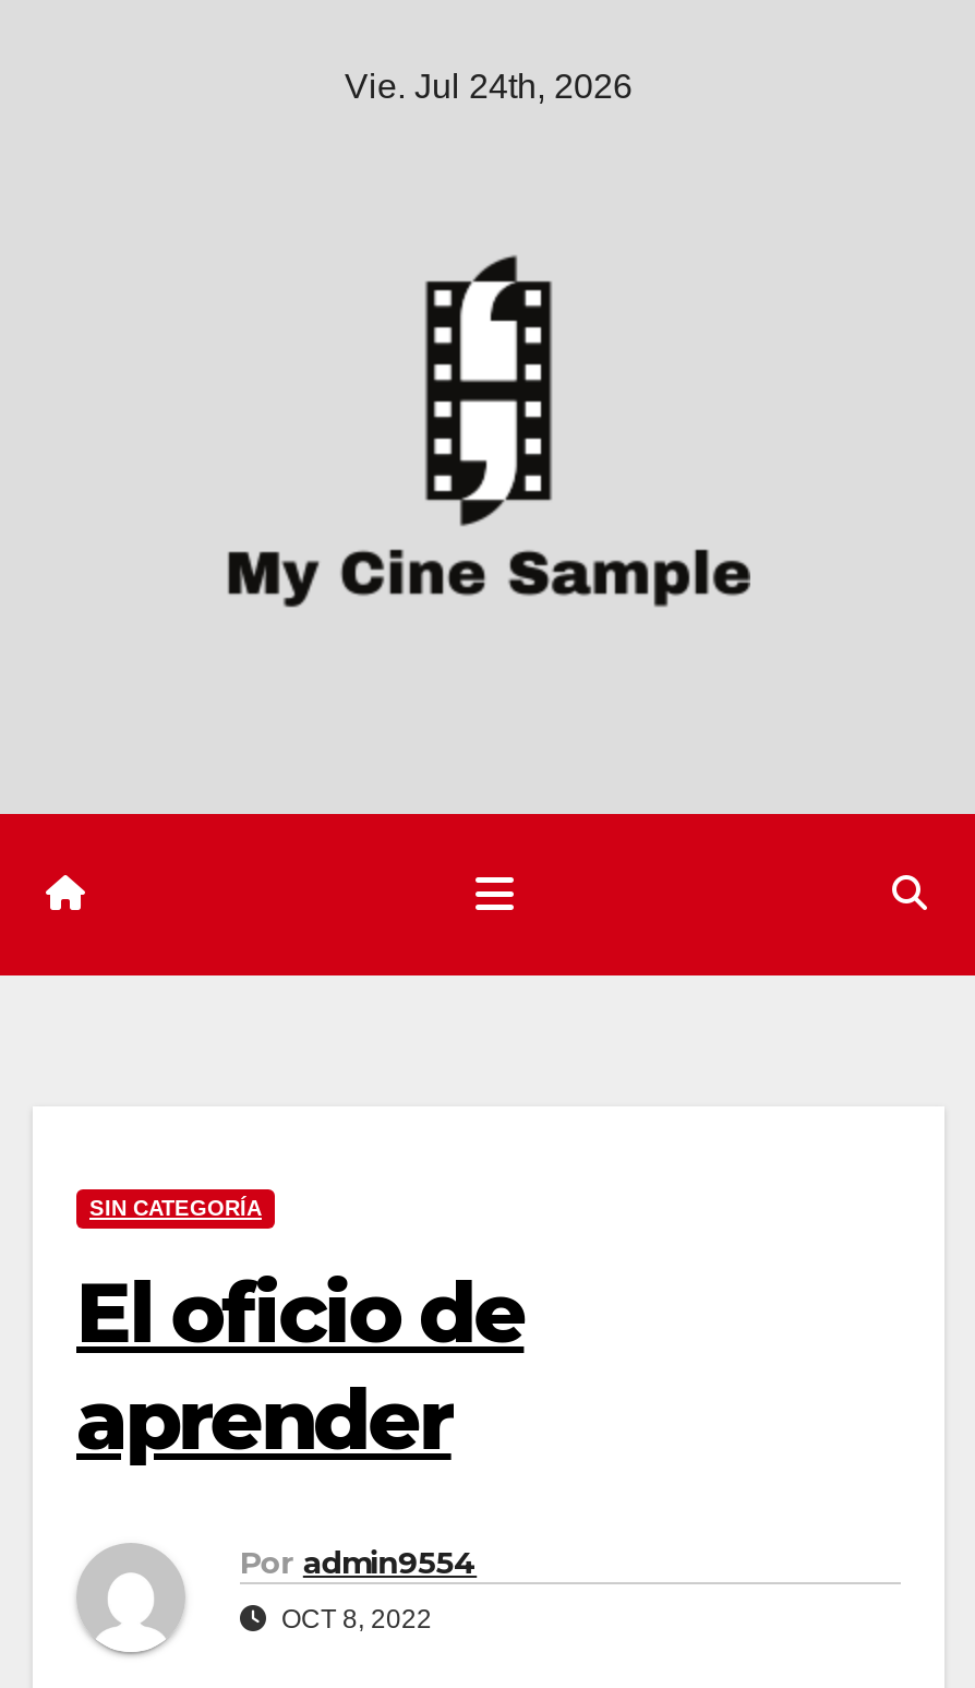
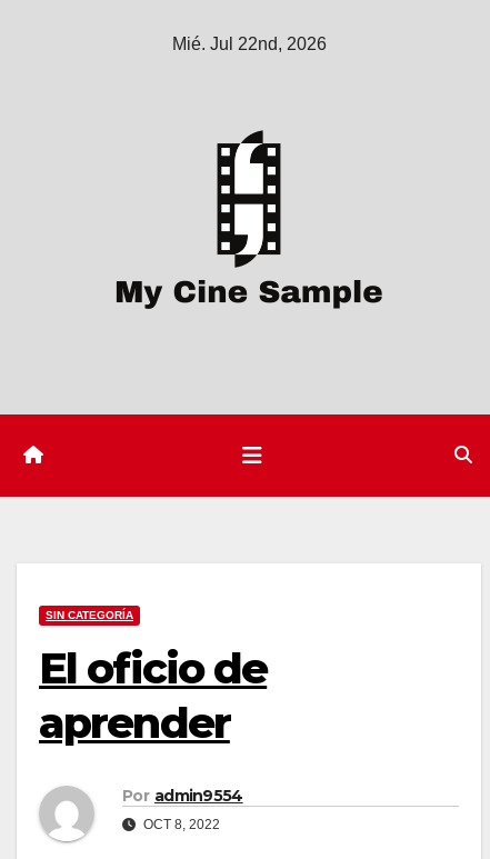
[345,68,633,105] Vie. Jul 24th, 2026 -> [172,34,326,53] Mié. Jul 22nd, 2026

